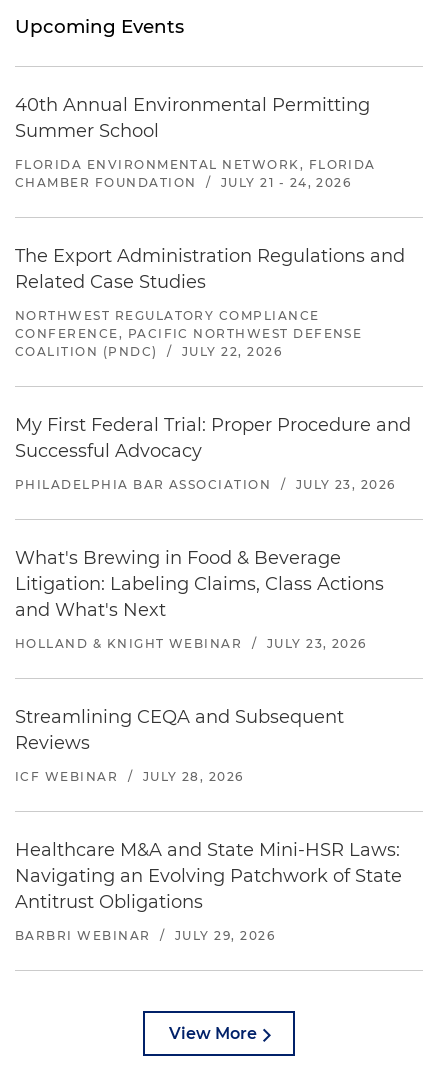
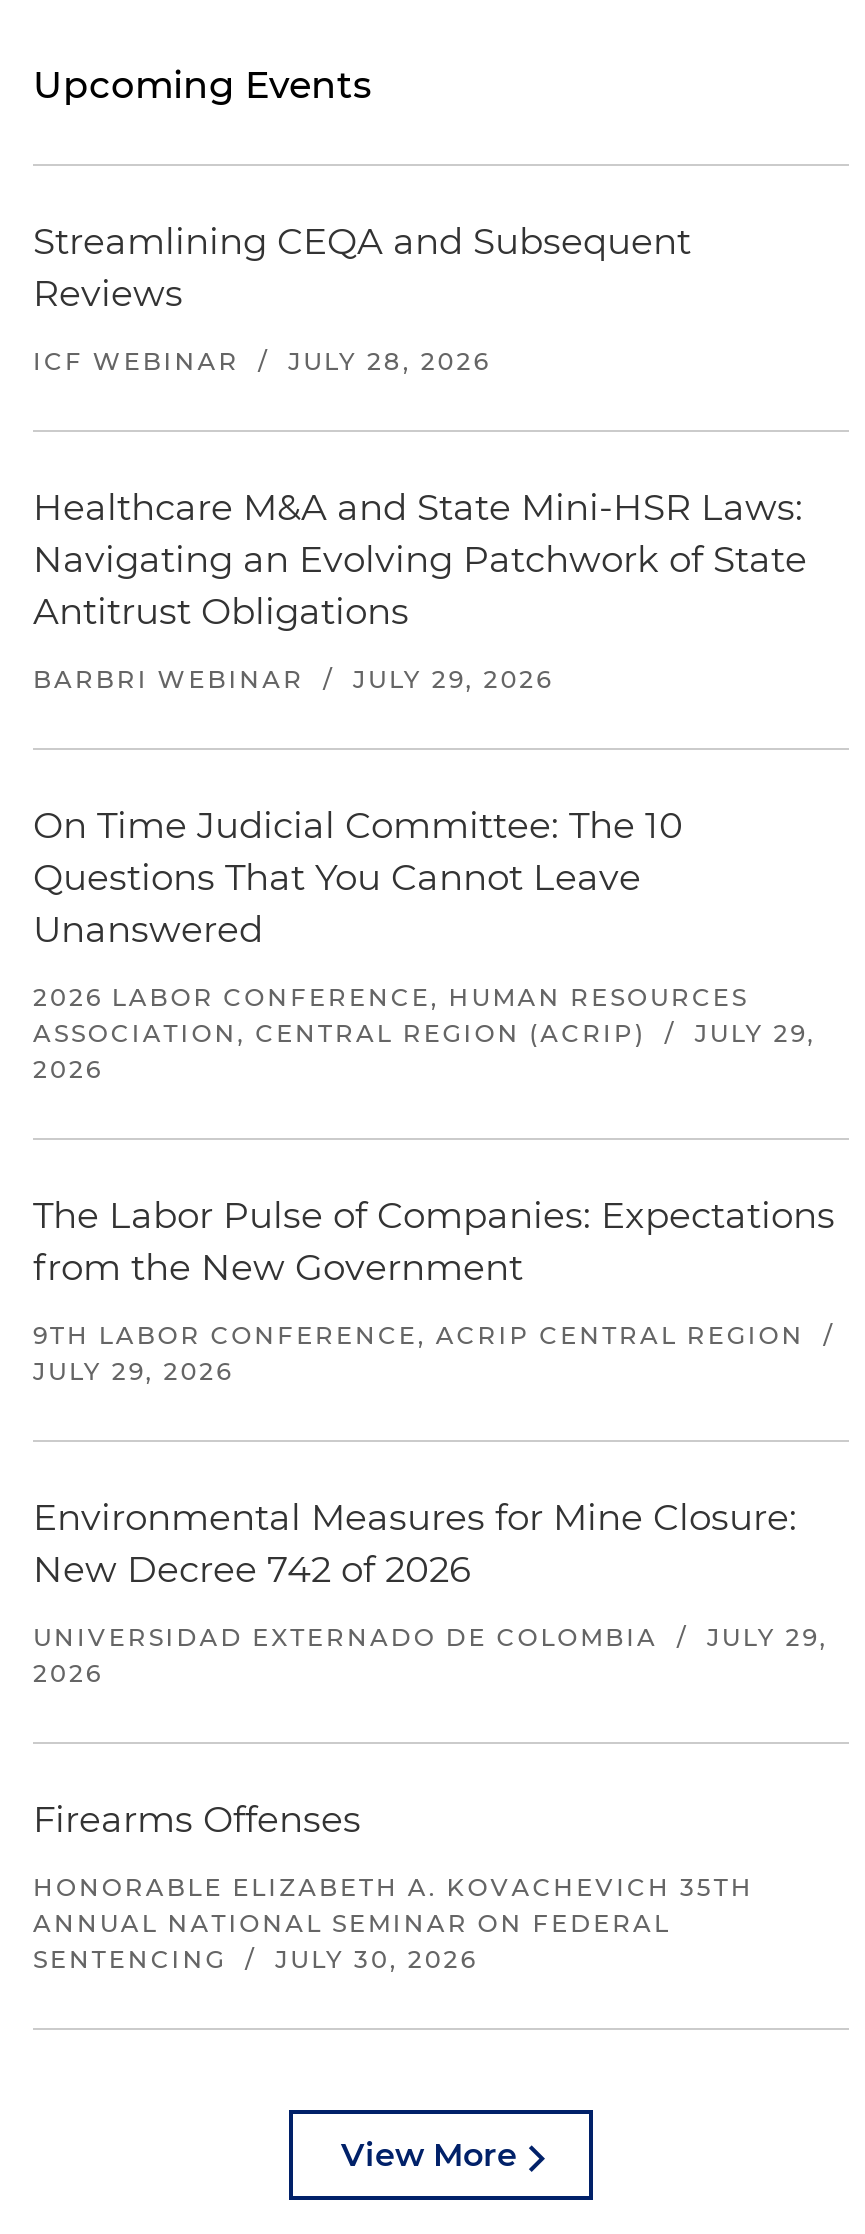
[15,94,411,651] 40th Annual Environmental Permitting | Summer School | FLORIDA ENVIRONMENTAL NETWORK, FLORIDA | CHAMBER FOUNDATION / JULY 21 - 24, 2026 | The Export Administration Regulations and | Related Case Studies | NORTHWEST REGULATORY COMPLIANCE | CONFERENCE, PACIFIC NORTHWEST DEFENSE | COALITION (PNDC) / JULY 22, 2026 | My First Federal Trial: Proper Procedure and | Successful Advocacy | PHILADELPHIA BAR ASSOCIATION / JULY 23, 2026 | What's Brewing in Food & Beverage | Litigation: Labeling Claims, Class Actions | and What's Next | HOLLAND & KNIGHT WEBINAR / JULY 23, 2026 -> none
moved [15,706,402,943] -> [33,220,807,694]: Streamlining CEQA and Subsequent | Reviews | ICF WEBINAR / JULY 28, 2026 | Healthcare M&A and State Mini-HSR Laws: | Navigating an Evolving Patchwork of State | Antitrust Obligations | BARBRI WEBINAR / JULY 29, 2026
none -> [33,804,835,1974] On Time Judicial Committee: The 10 | Questions That You Cannot Leave | Unanswered | 2026 LABOR CONFERENCE, HUMAN RESOURCES | ASSOCIATION, CENTRAL REGION (ACRIP) / JULY 29, | 2026 | The Labor Pulse of Companies: Expectations | from the New Government | 9TH LABOR CONFERENCE, ACRIP CENTRAL REGION / | JULY 29, 2026 | Environmental Measures for Mine Closure: | New Decree 742 of 2026 | UNIVERSIDAD EXTERNADO DE COLOMBIA / JULY 29, | 2026 | Firearms Offenses | HONORABLE ELIZABETH A. KOVACHEVICH 35TH | ANNUAL NATIONAL SEMINAR ON FEDERAL | SENTENCING / JULY 30, 2026

